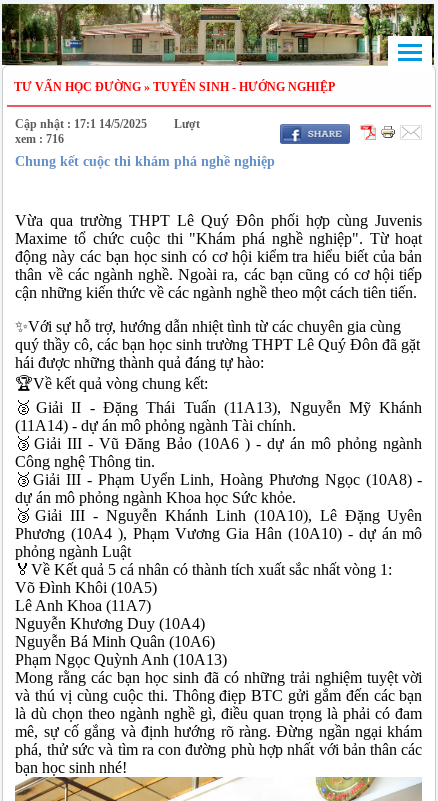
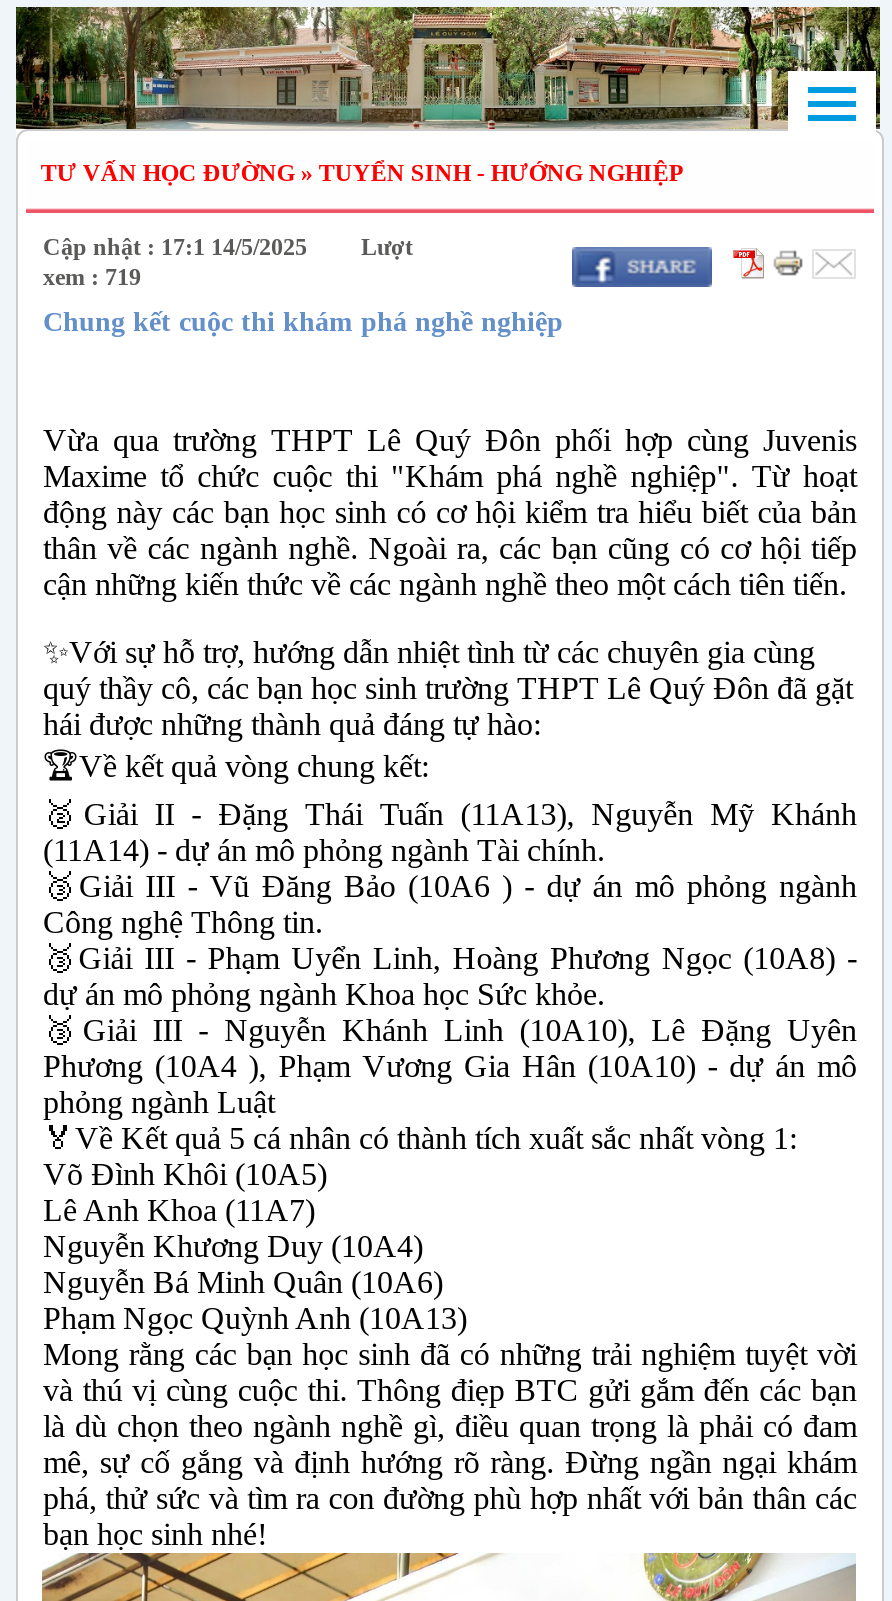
[15,132,64,146] xem : 716 -> [43,264,141,292] xem : 719

